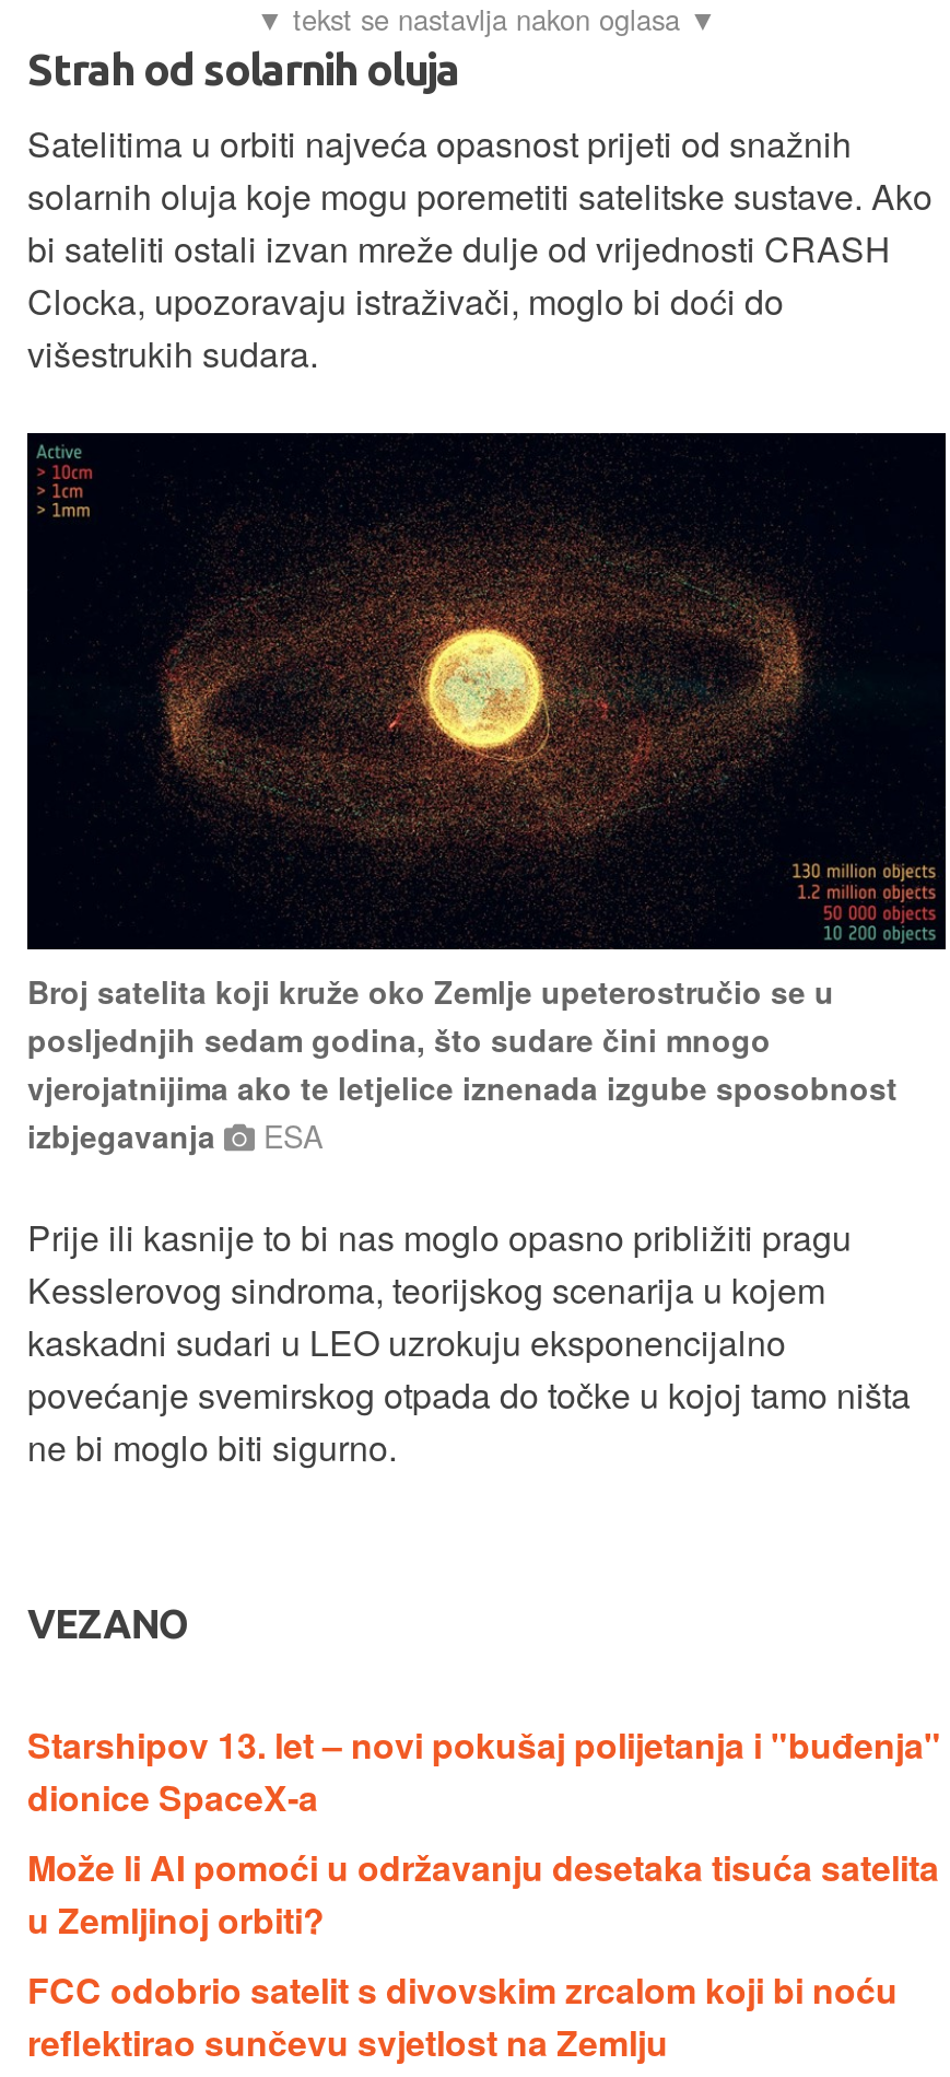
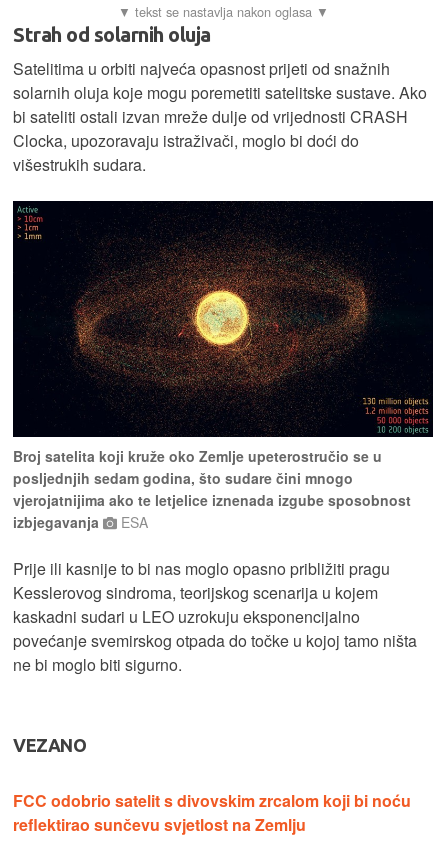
[27,1720,941,1945] Starshipov 13. let – novi pokušaj polijetanja i "buđenja" | dionice SpaceX-a | Može li AI pomoći u održavanju desetaka tisuća satelita | u Zemljinoj orbiti? -> none

